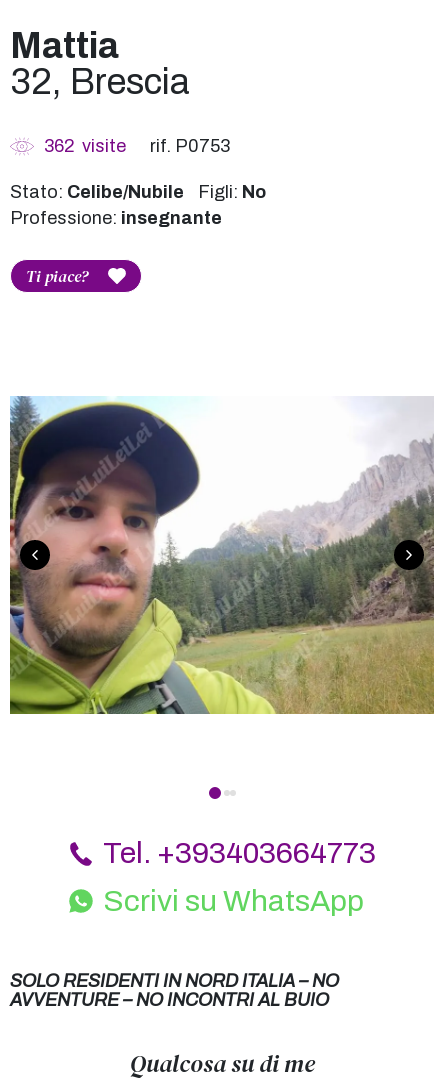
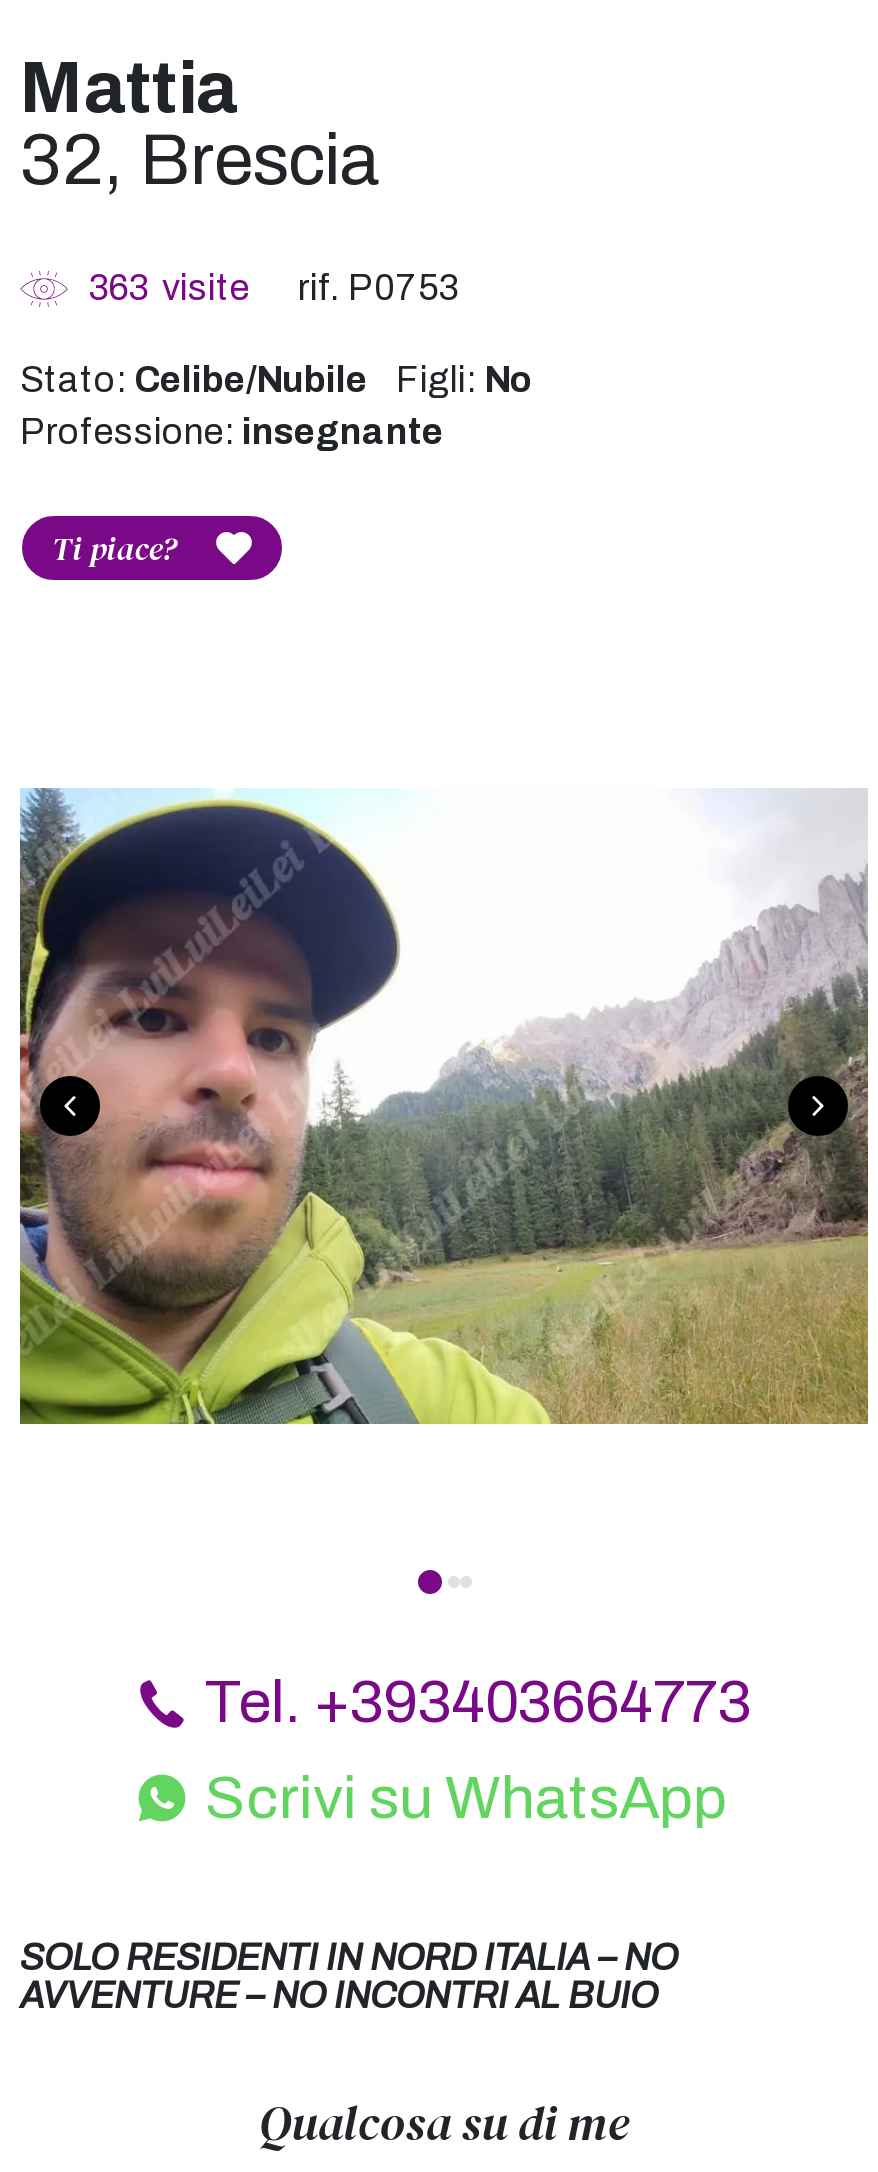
[44,135,230,156] 362 visite rif. P0753 -> [88,267,458,308] 363 visite rif. P0753

